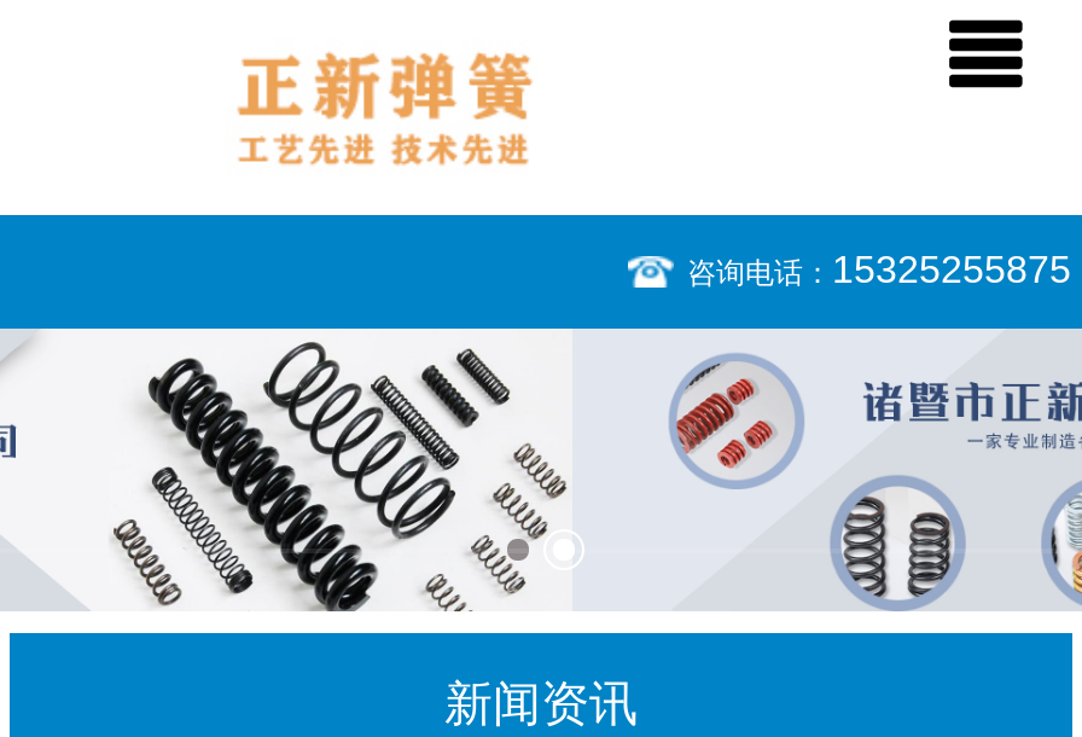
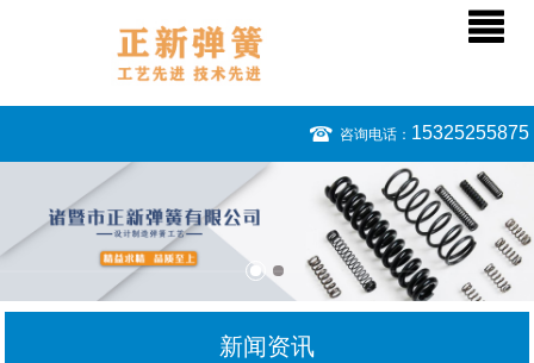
[7,331,572,614] [image] -> [4,162,284,301] [image]
[623,343,1075,611] [image] -> [306,168,530,302] [image]

